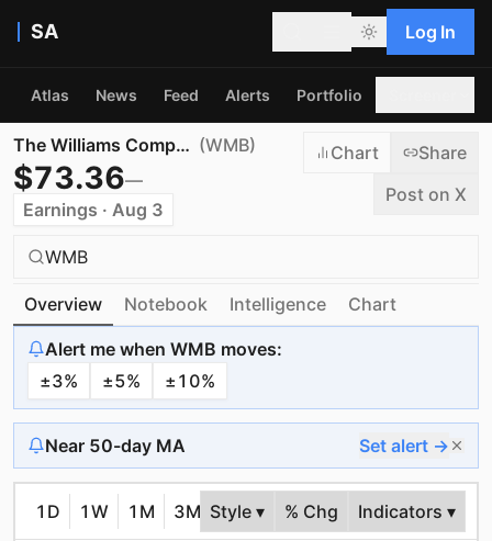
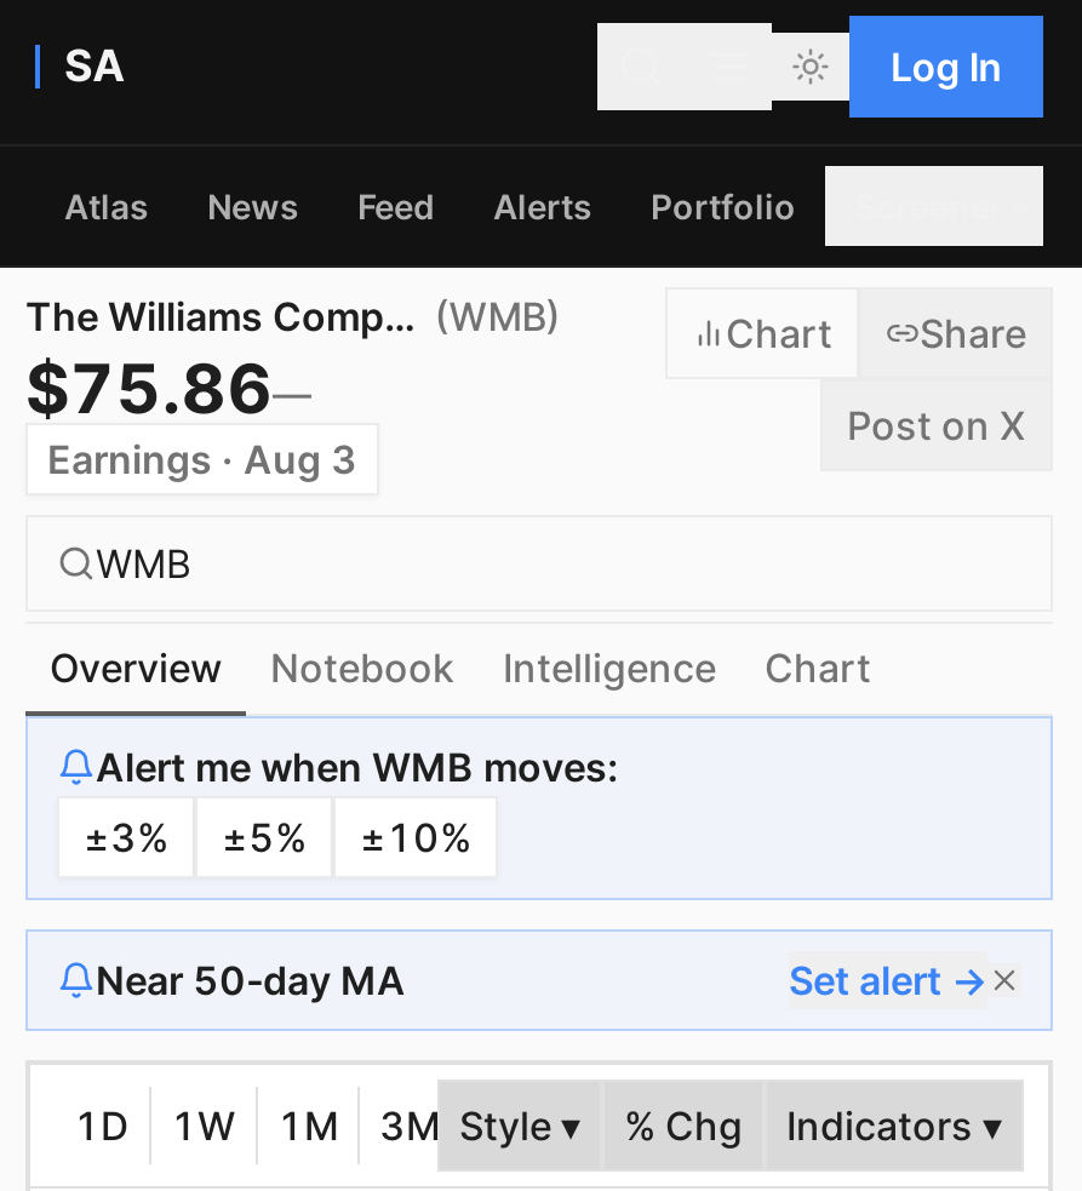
[13,159,143,196] $73.36— -> [25,348,311,430] $75.86—

